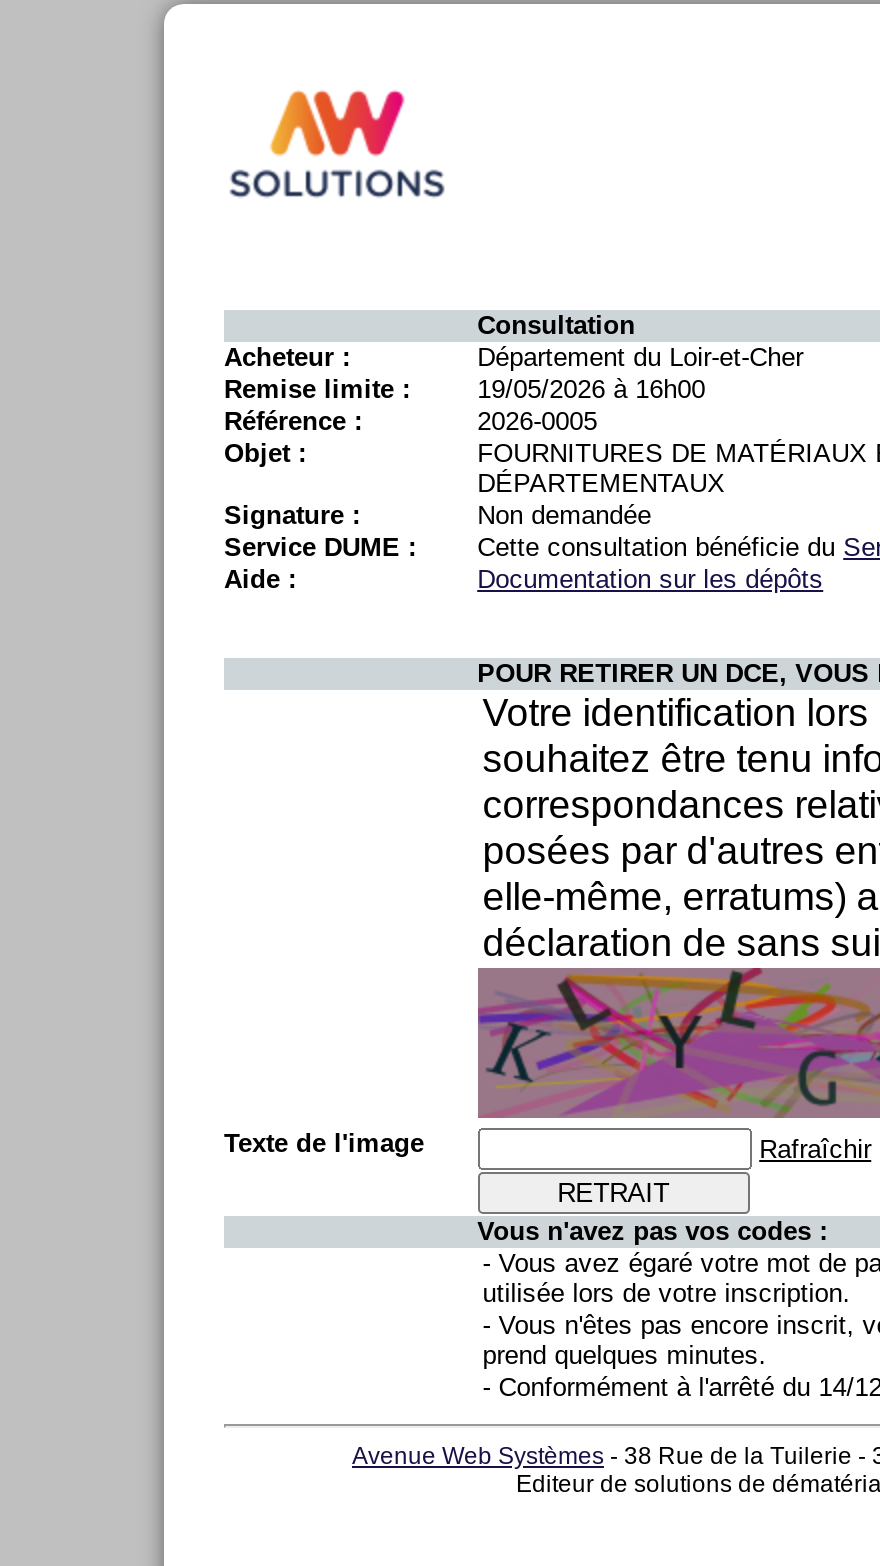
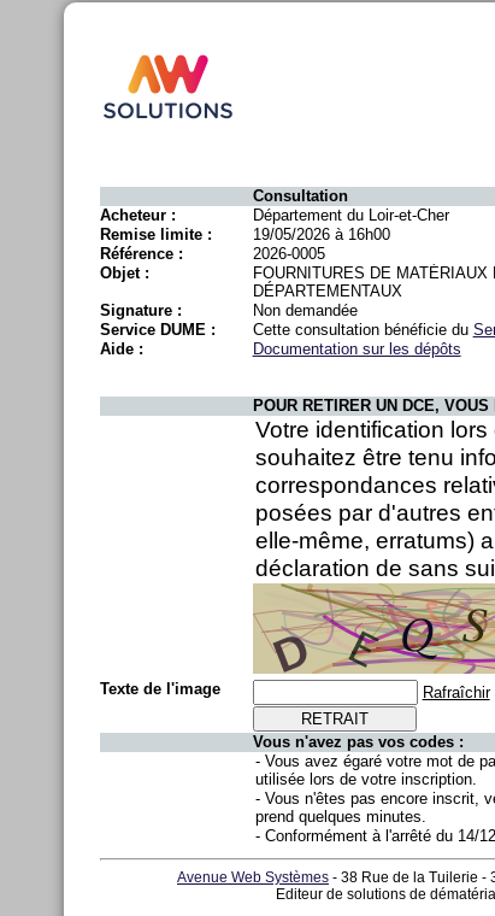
[476,970,874,1120] [image] -> [252,585,491,675] [image]

